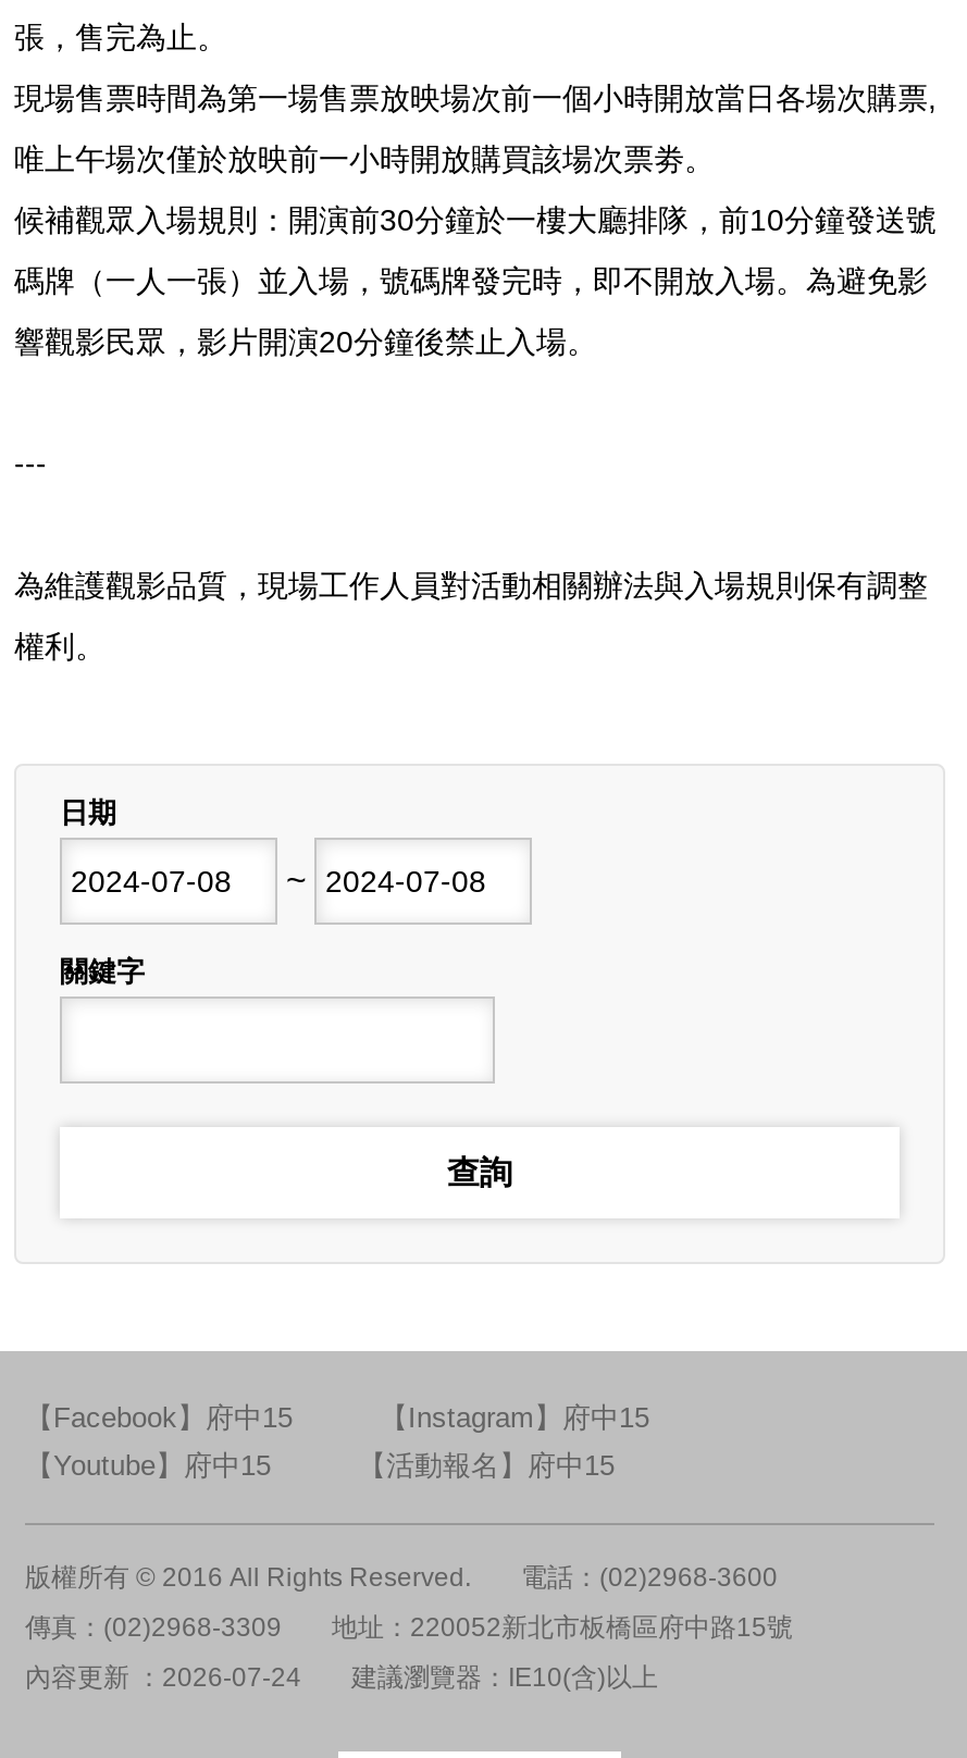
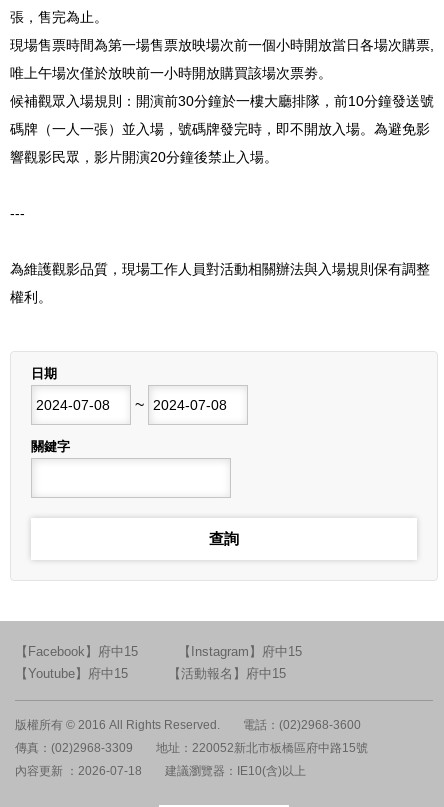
[25,1662,658,1693] 內容更新 ：2026-07-24 建議瀏覽器：IE10(含)以上 -> [15,764,306,778] 內容更新 ：2026-07-18 建議瀏覽器：IE10(含)以上

